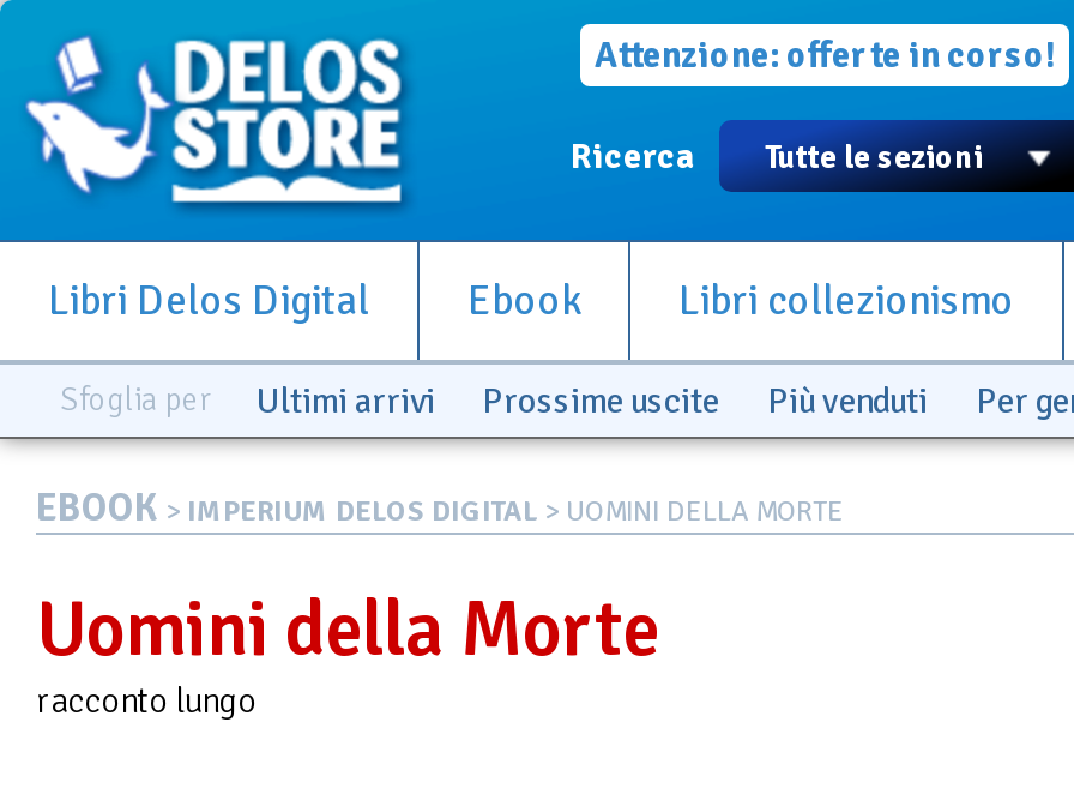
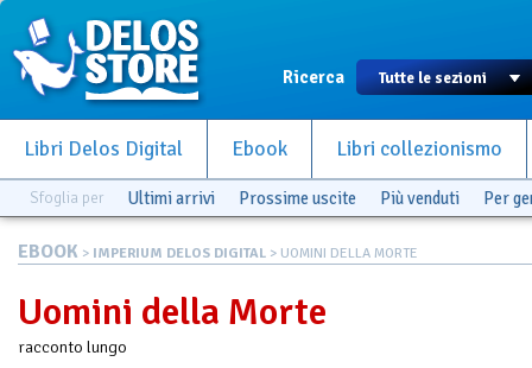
[595,34,1055,77] Attenzione: offerte in corso! -> none

